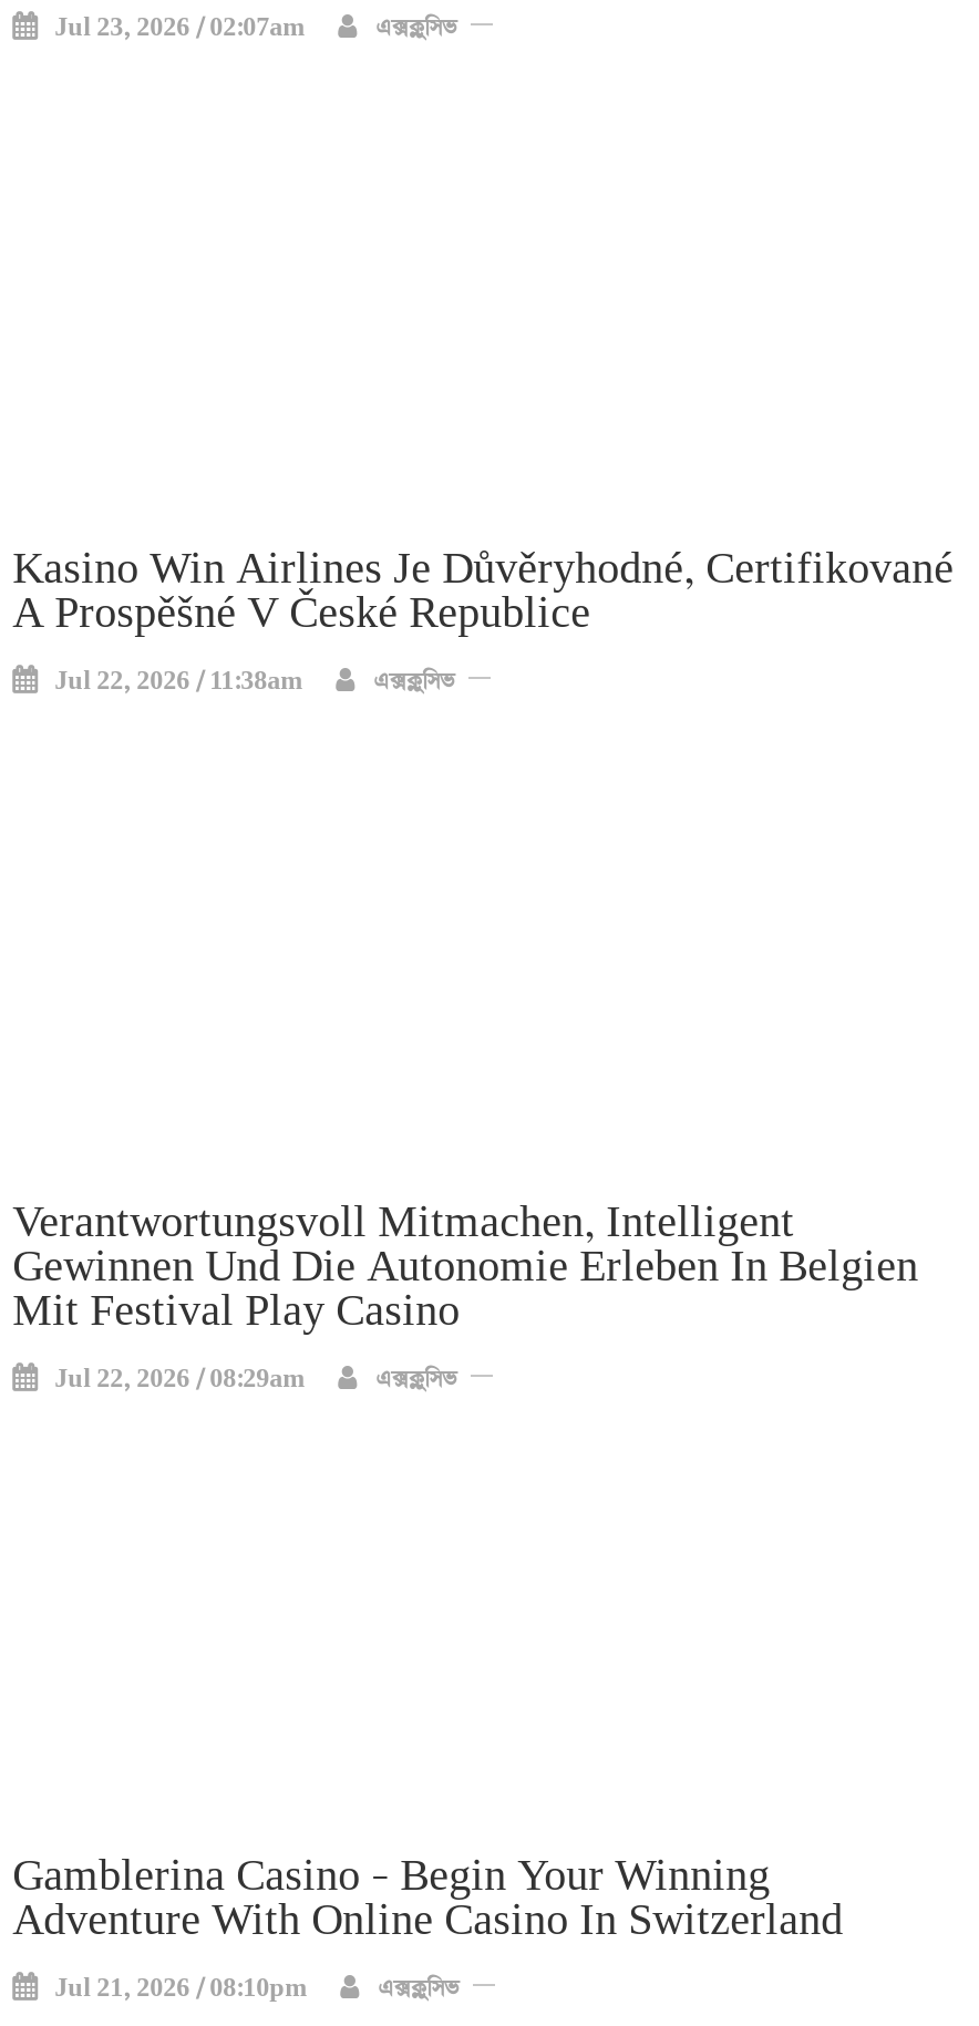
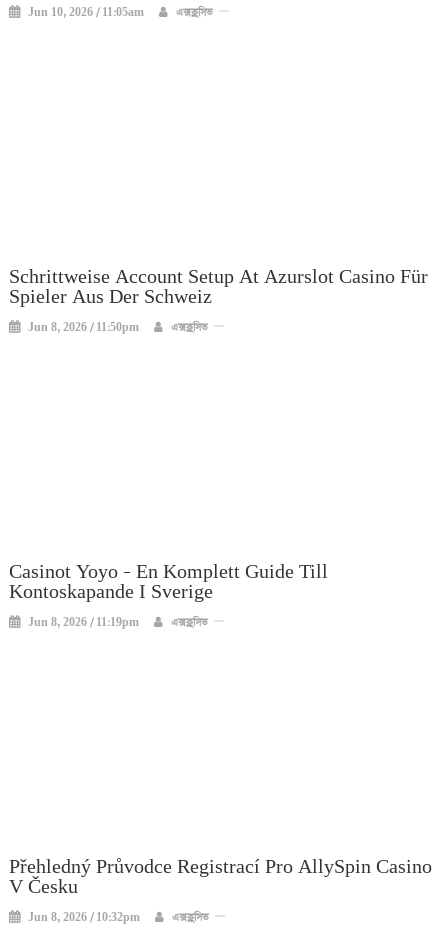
[54,12,305,43] Jul 23, 2026 / 02:07am -> [28,6,144,20] Jun 10, 2026 / 11:05am
[12,544,954,639] Kasino Win Airlines Je Důvěryhodné, Certifikované | A Prospěšné V České Republice -> [9,266,428,309] Schrittweise Account Setup At Azurslot Casino Für | Spieler Aus Der Schweiz
[54,666,303,697] Jul 22, 2026 / 11:38am -> [28,321,139,335] Jun 8, 2026 / 11:50pm
[12,1198,918,1337] Verantwortungsvoll Mitmachen, Intelligent | Gewinnen Und Die Autonomie Erleben In Belgien | Mit Festival Play Casino -> [9,561,328,604] Casinot Yoyo – En Komplett Guide Till | Kontoskapande I Sverige
[54,1364,305,1395] Jul 22, 2026 / 08:29am -> [28,616,139,630] Jun 8, 2026 / 11:19pm
[12,1851,843,1946] Gamblerina Casino – Begin Your Winning | Adventure With Online Casino In Switzerland -> [9,856,432,899] Přehledný Průvodce Registrací Pro AllySpin Casino | V Česku
[54,1973,307,2004] Jul 21, 2026 / 08:10pm -> [28,911,140,925] Jun 8, 2026 / 10:32pm

